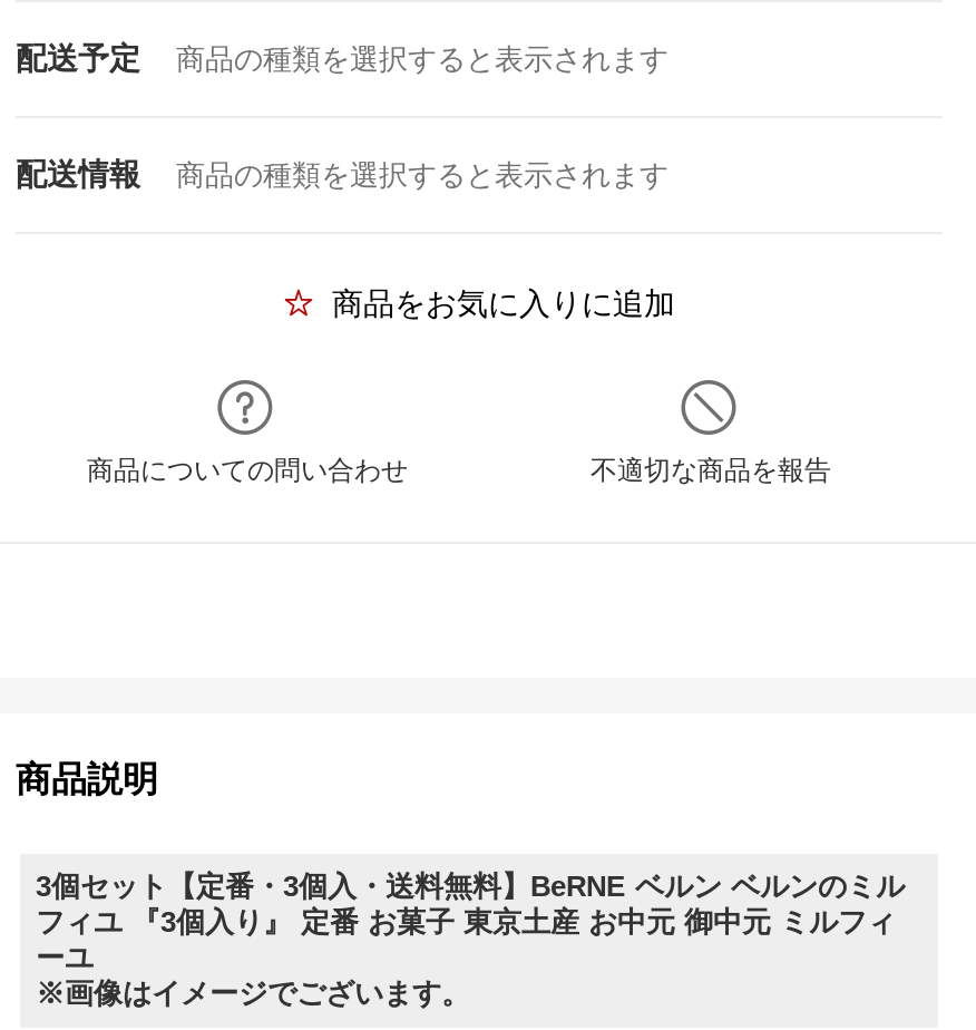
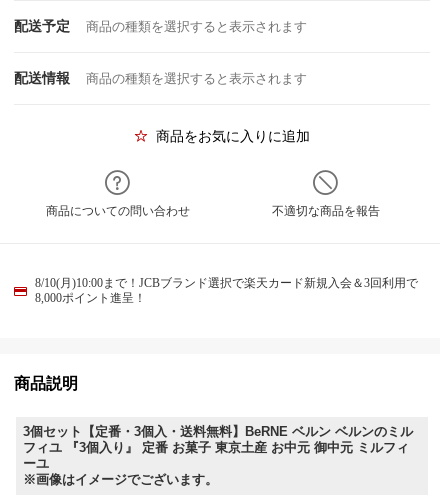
none -> [35,276,418,305] 8/10(月)10:00まで！JCBブランド選択で楽天カード新規入会＆3回利用で | 8,000ポイント進呈！

